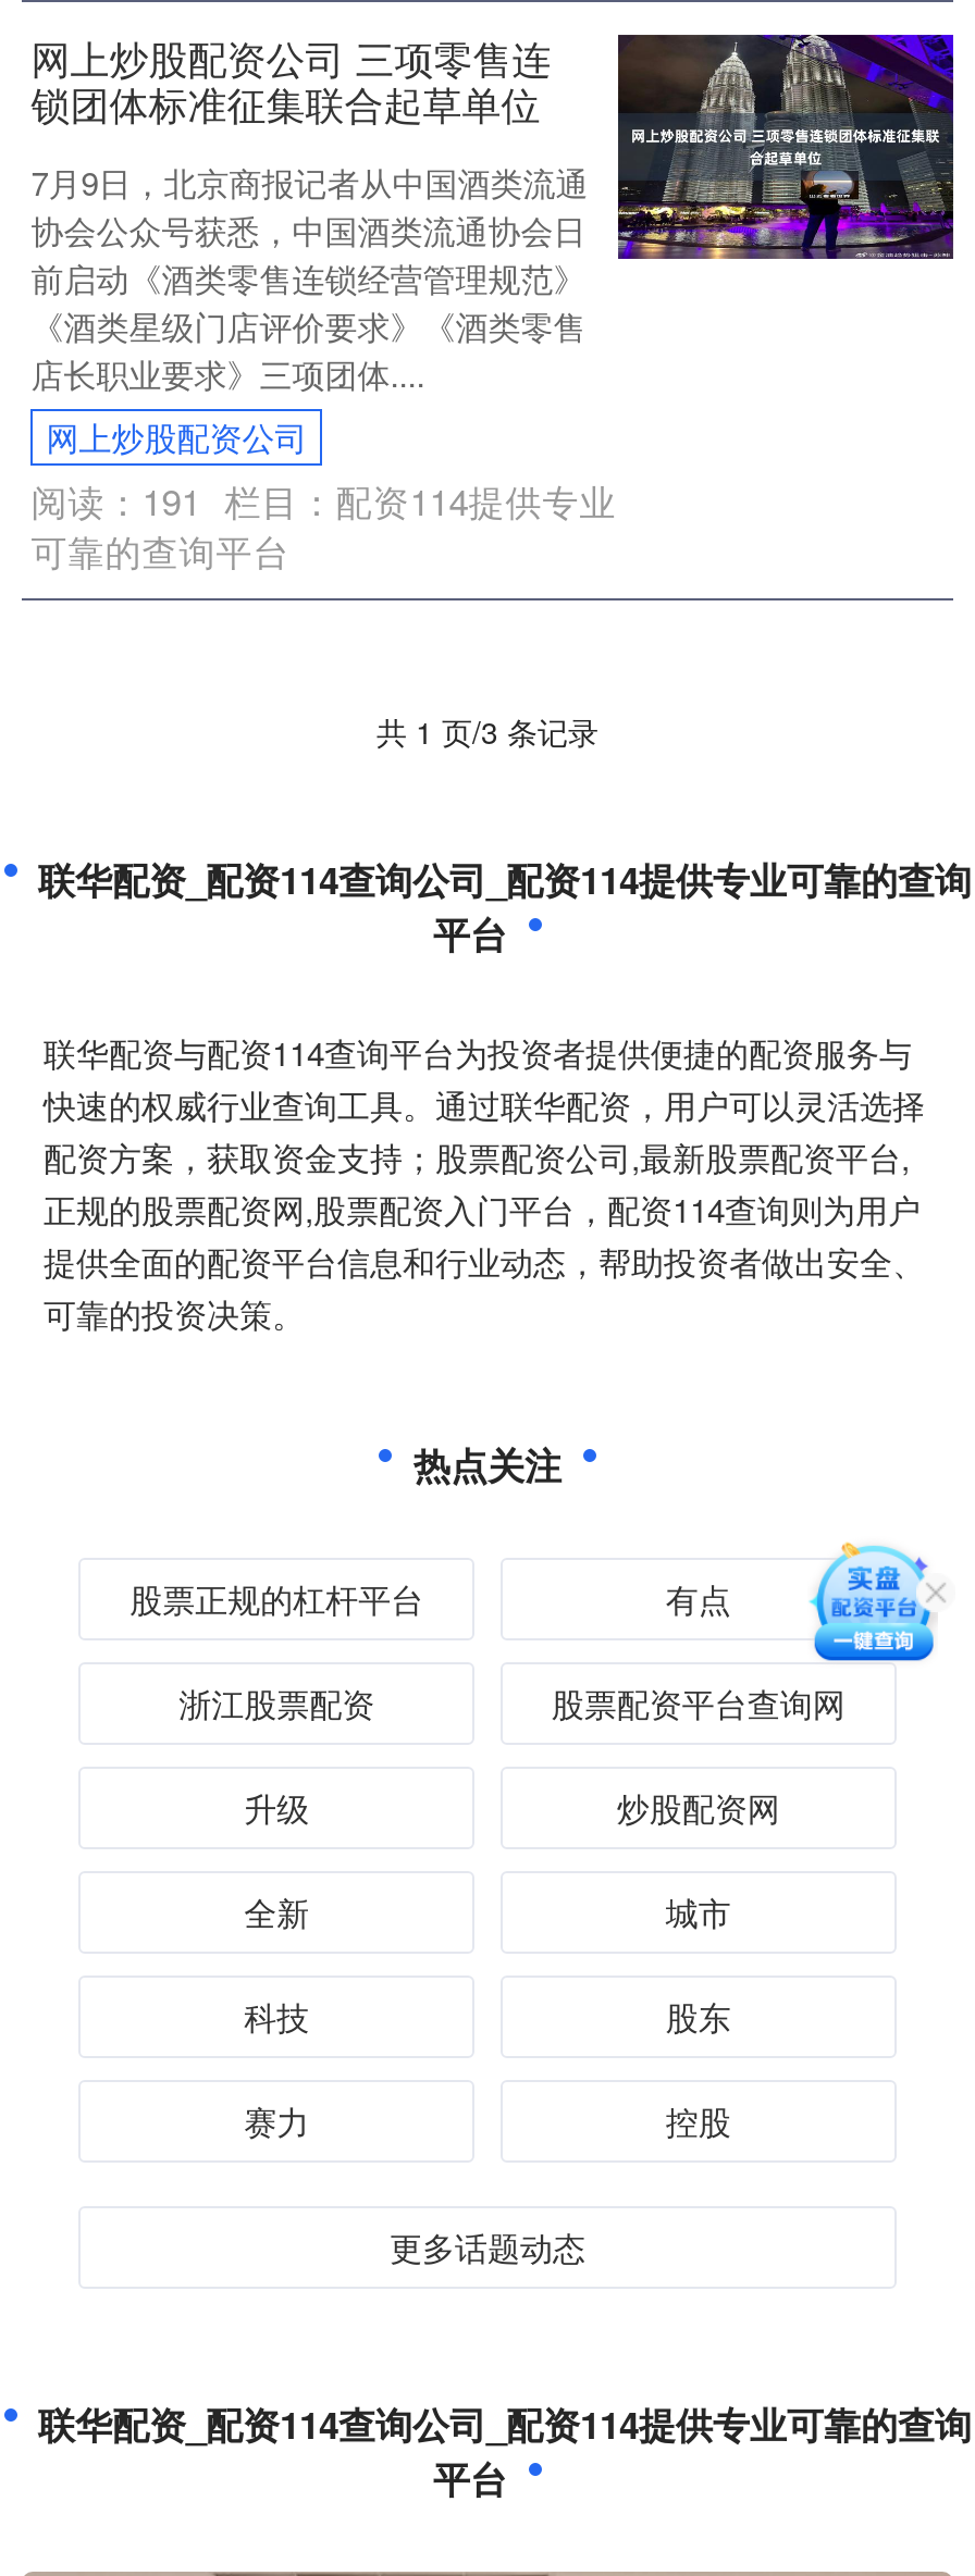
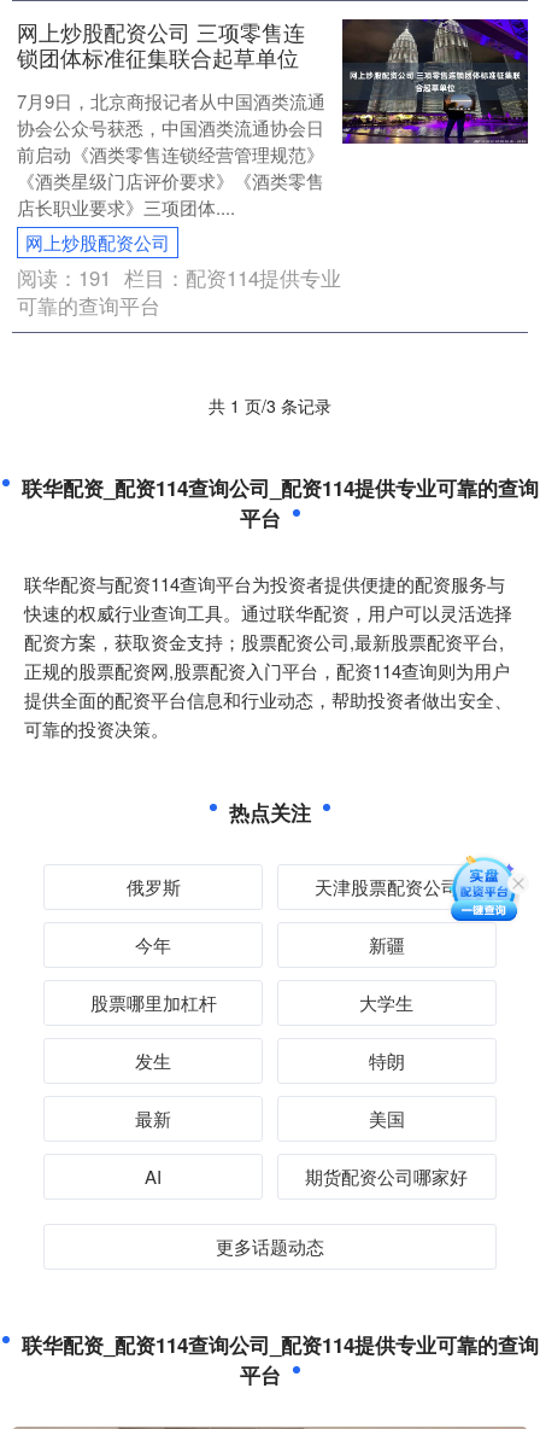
[130,1575,731,1621] 股票正规的杠杆平台 | 有点 -> [126,874,459,899] 俄罗斯 | 天津股票配资公司
[179,1680,845,1725] 浙江股票配资 | 股票配资平台查询网 -> [135,932,405,957] 今年 | 新疆
[244,1784,780,1830] 升级 | 炒股配资网 -> [90,990,414,1015] 股票哪里加杠杆 | 大学生
[244,1888,731,1934] 全新 | 城市 -> [135,1048,405,1073] 发生 | 特朗
[244,1993,731,2039] 科技 | 股东 -> [135,1106,405,1131] 最新 | 美国
[244,2097,731,2143] 赛力 | 控股 -> [145,1163,468,1189] AI | 期货配资公司哪家好

